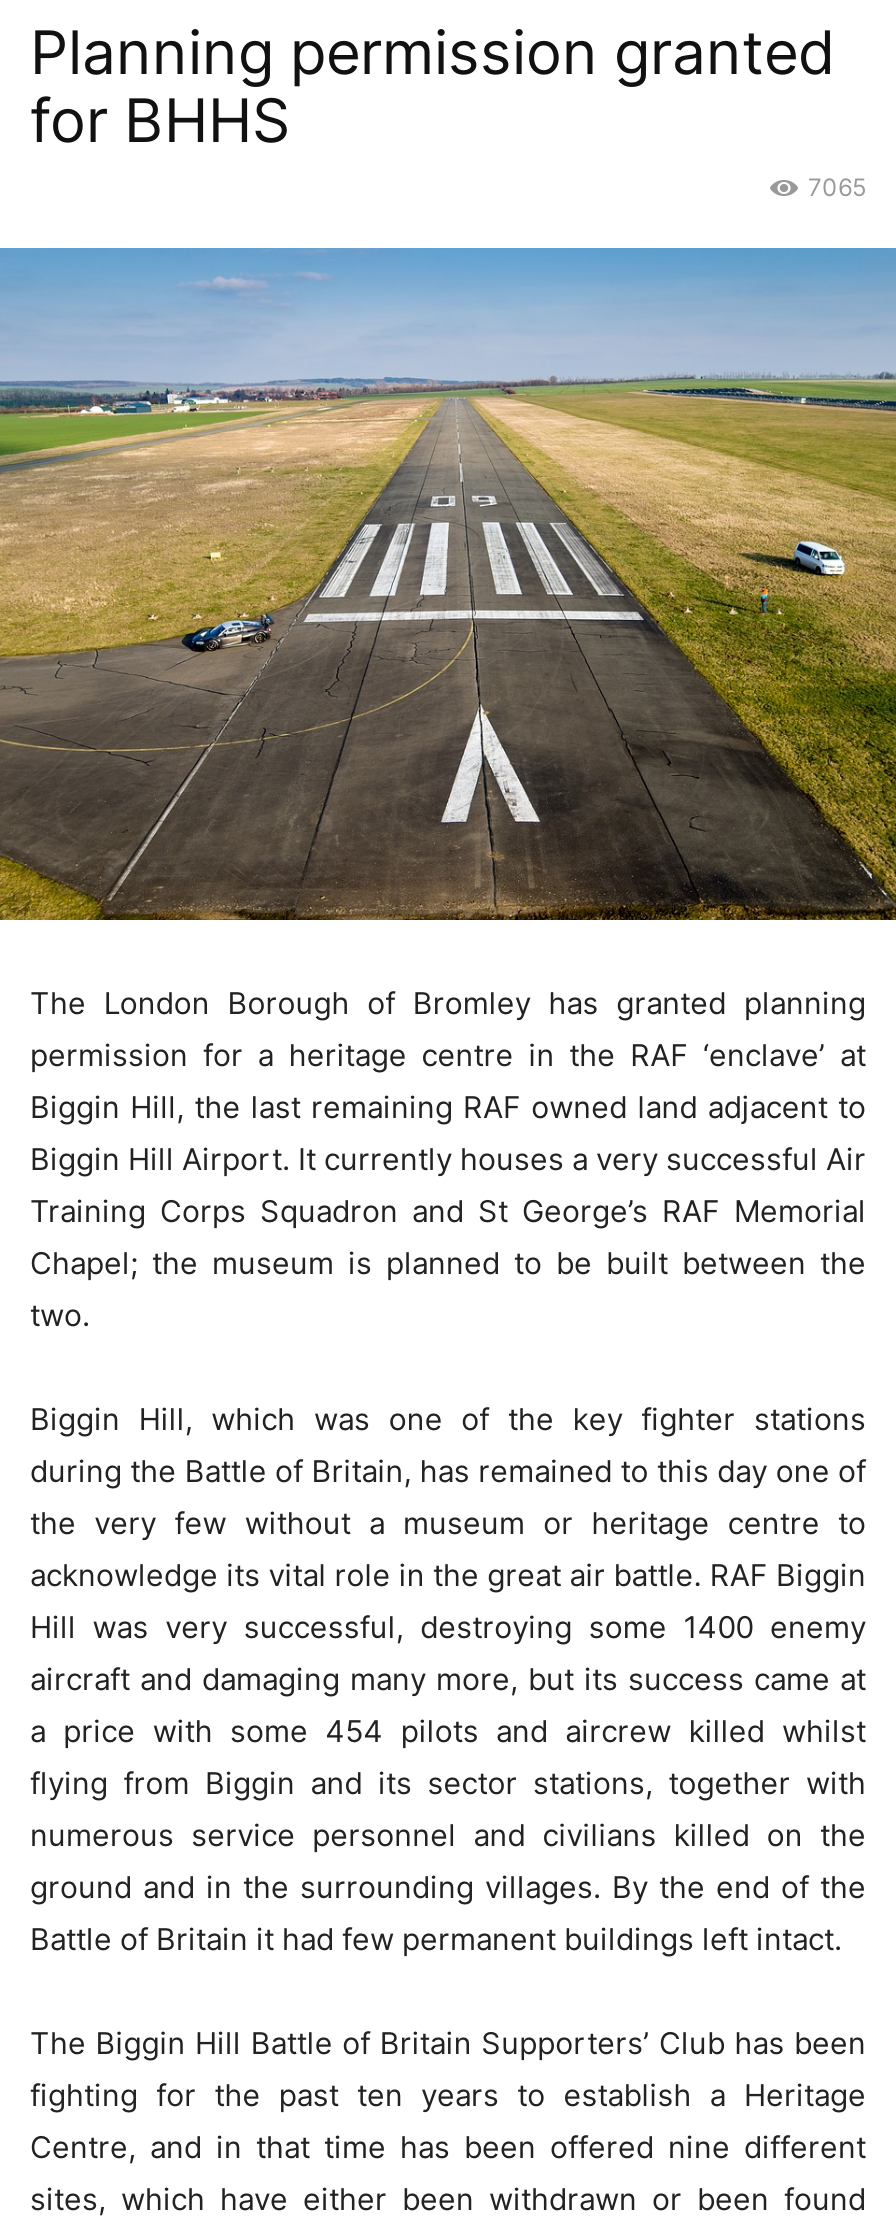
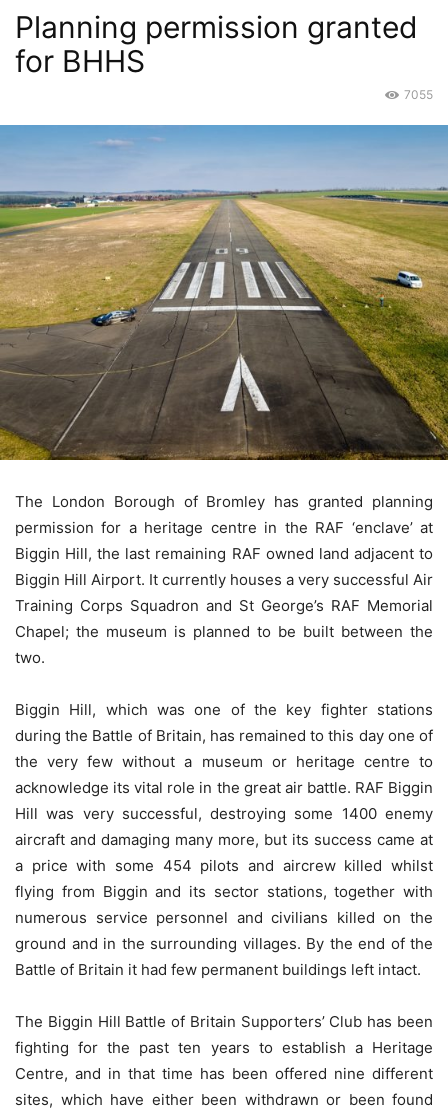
[808,172,866,202] 7065 -> [404,87,433,102] 7055

